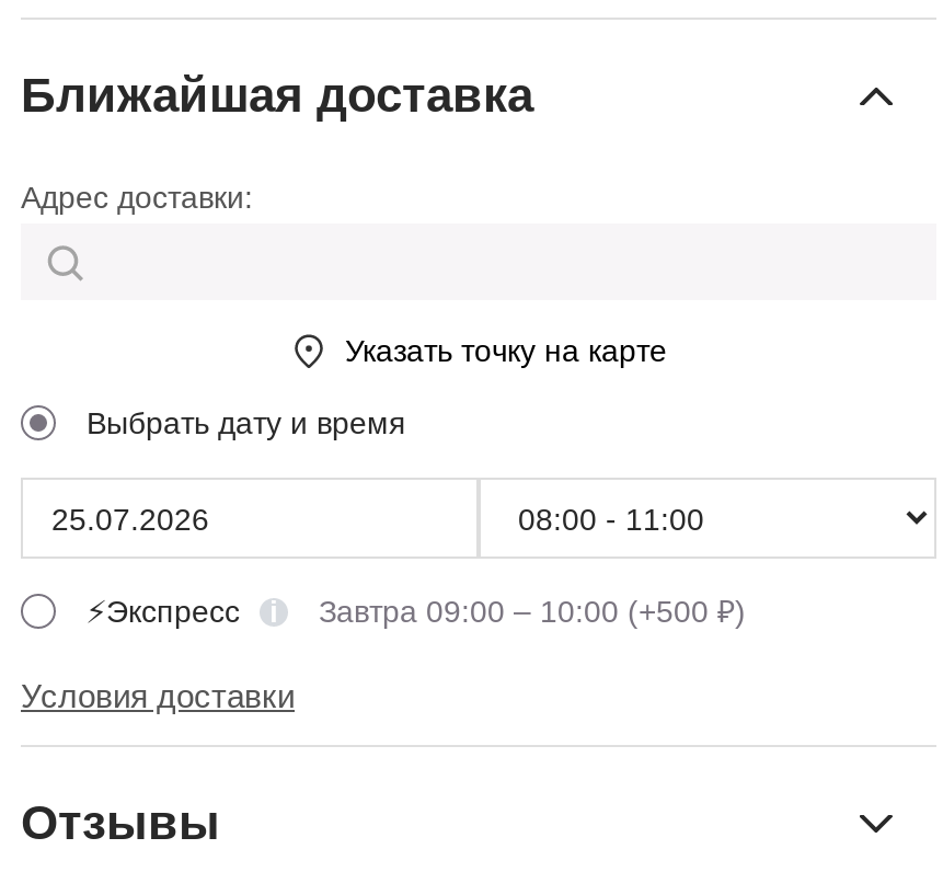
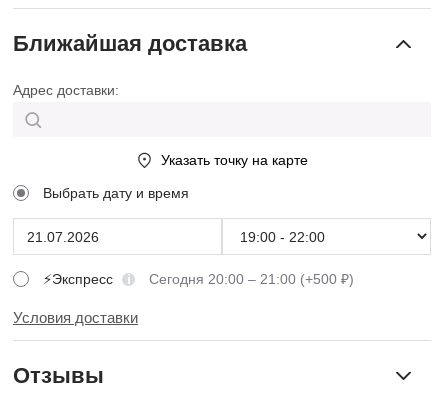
[319,594,746,629] Завтра 09:00 – 10:00 (+500 ₽) -> [149,271,354,287] Сегодня 20:00 – 21:00 (+500 ₽)

